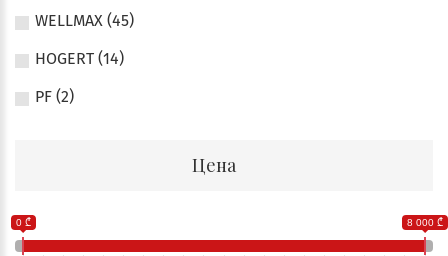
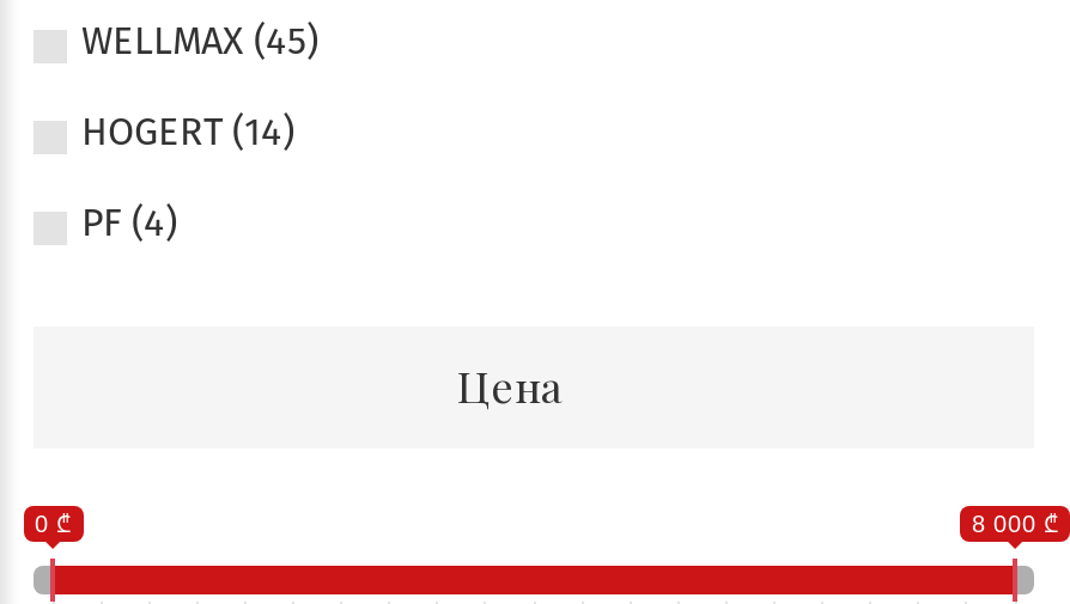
[35,87,74,106] PF (2) -> [81,200,177,246] PF (4)

